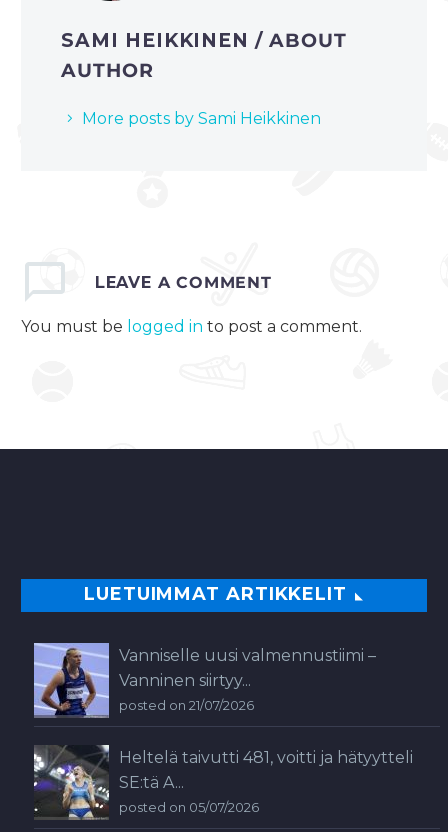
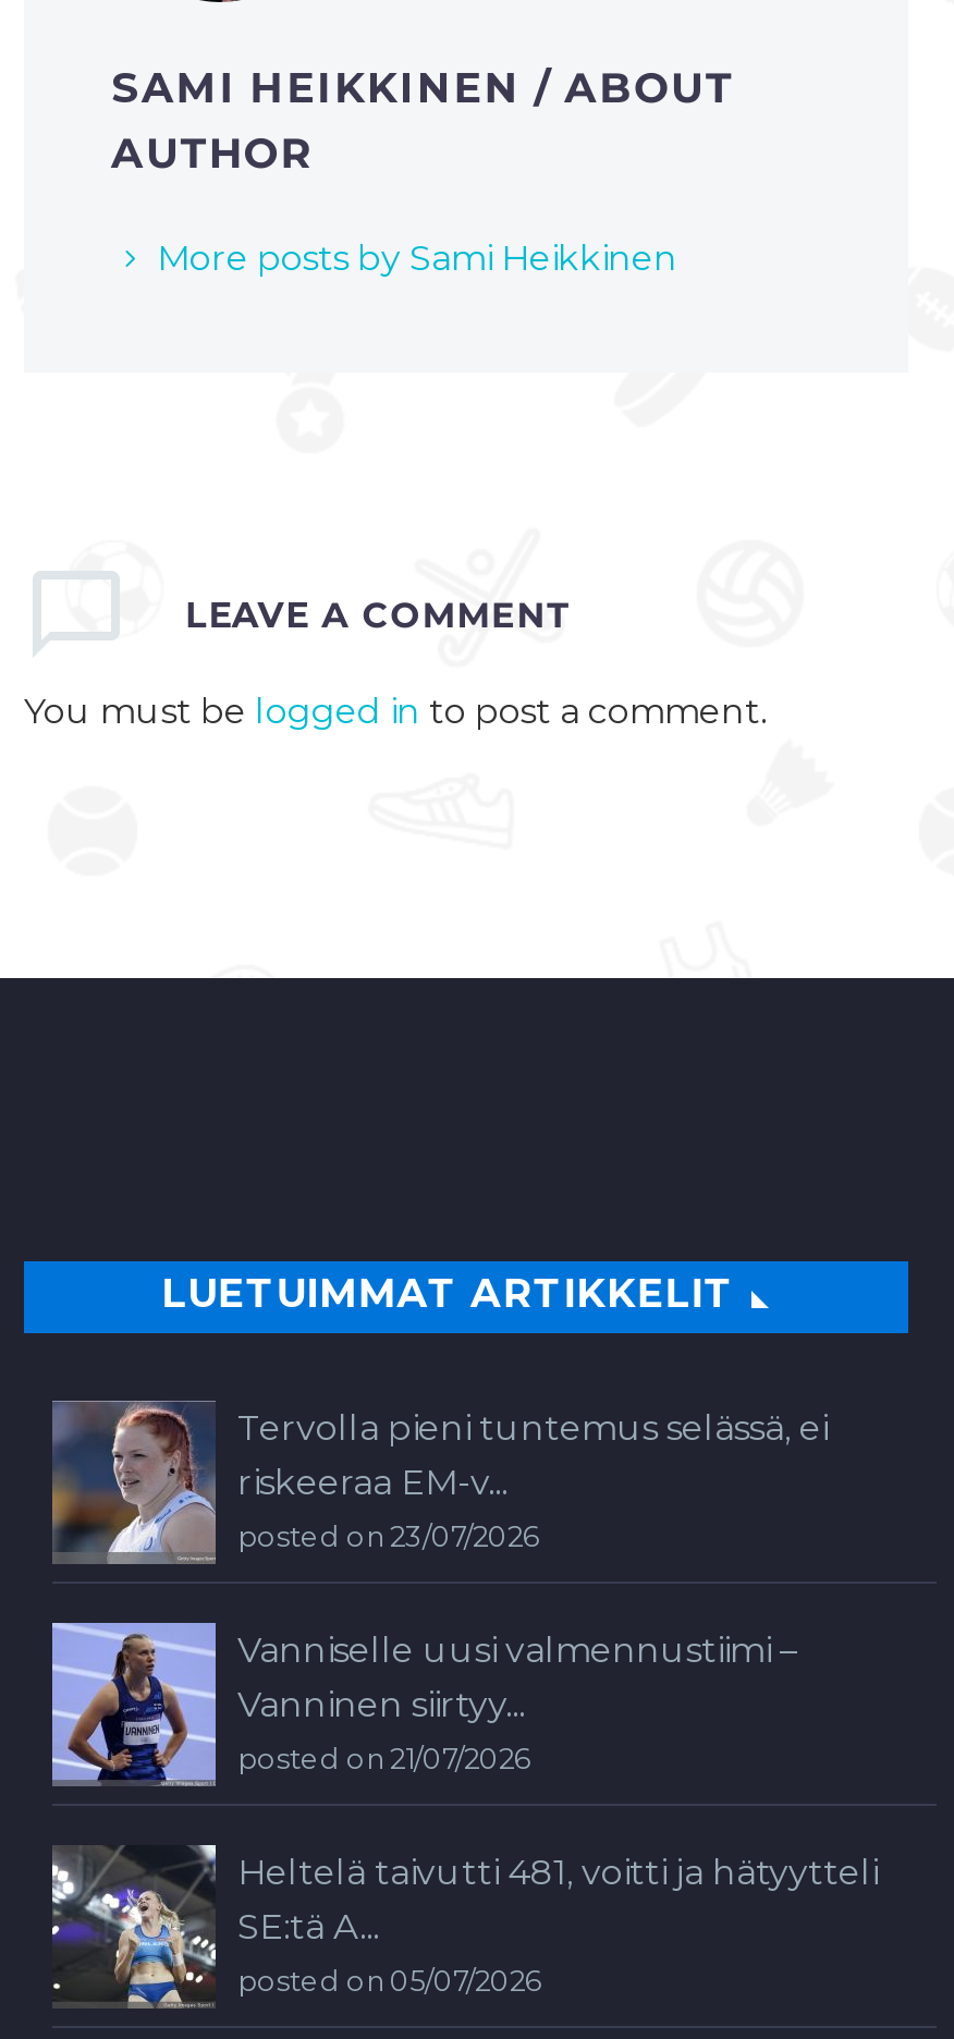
none -> [52,1401,828,1564] [image] | Tervolla pieni tuntemus selässä, ei | riskeeraa EM-v... | posted on 23/07/2026

